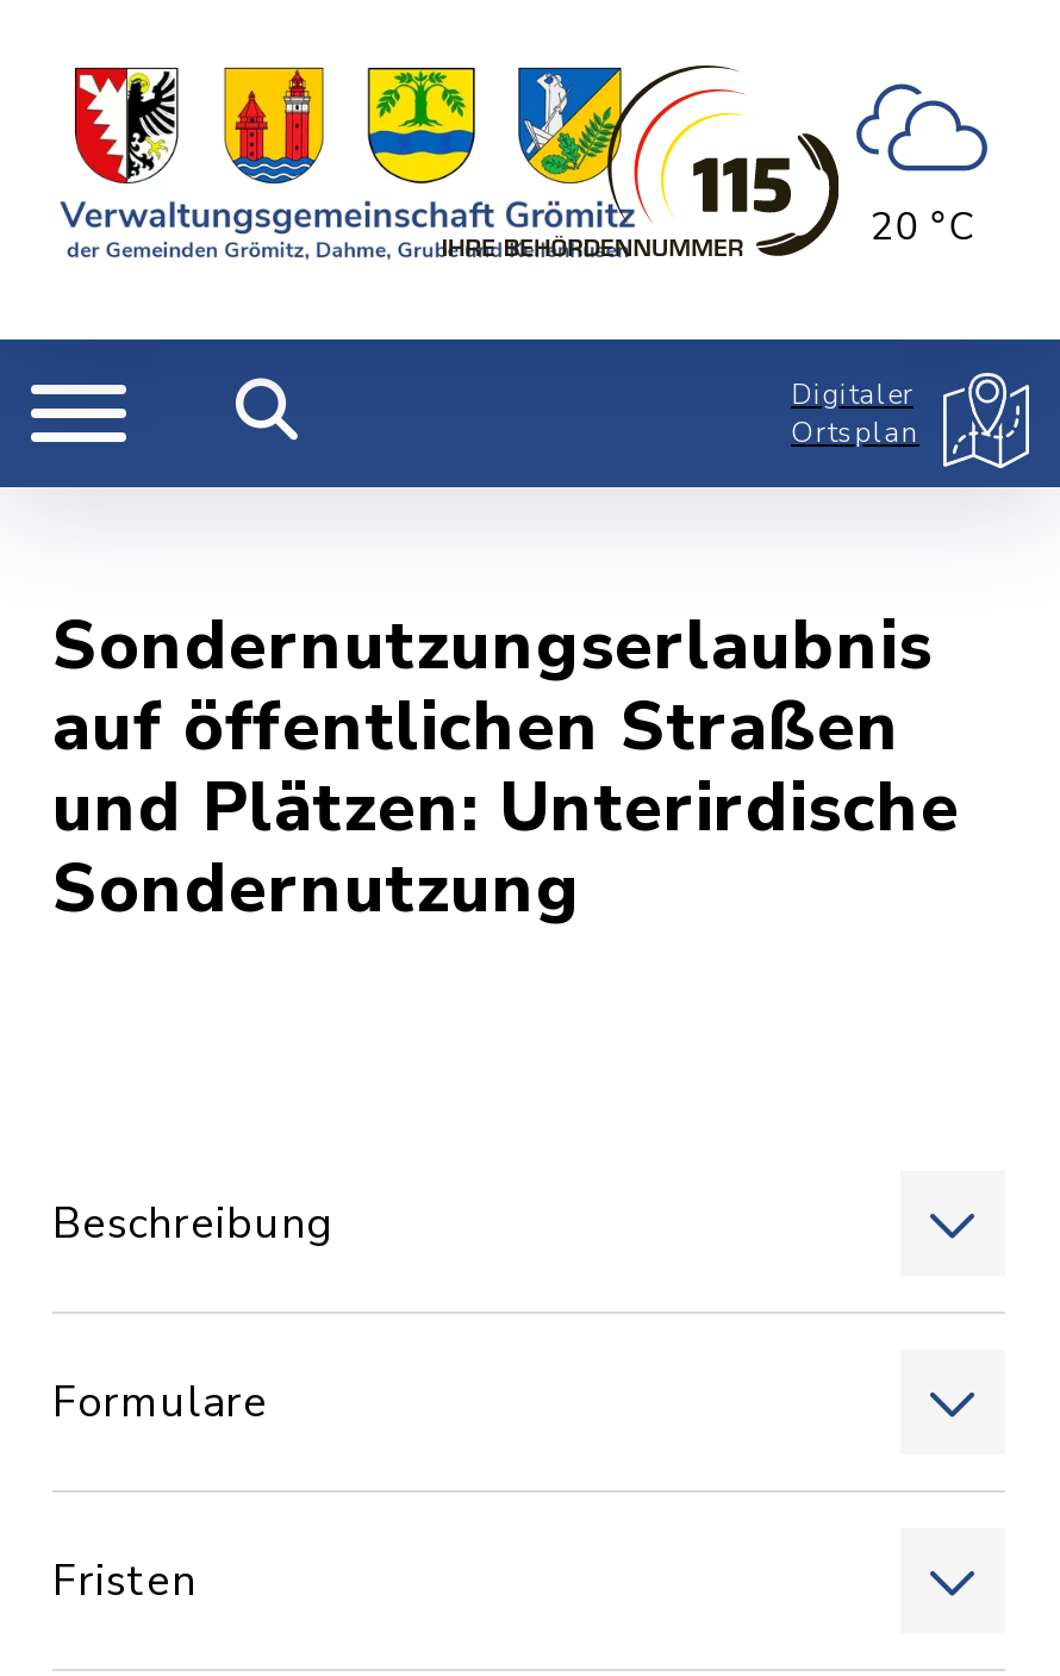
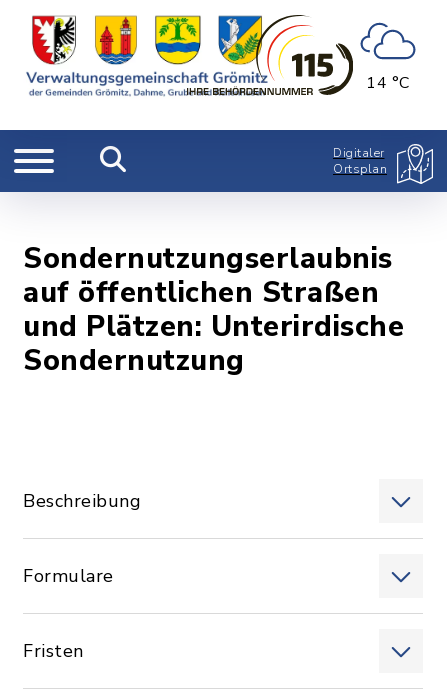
[870,200,974,253] 20 °C -> [366,71,410,93] 14 °C

